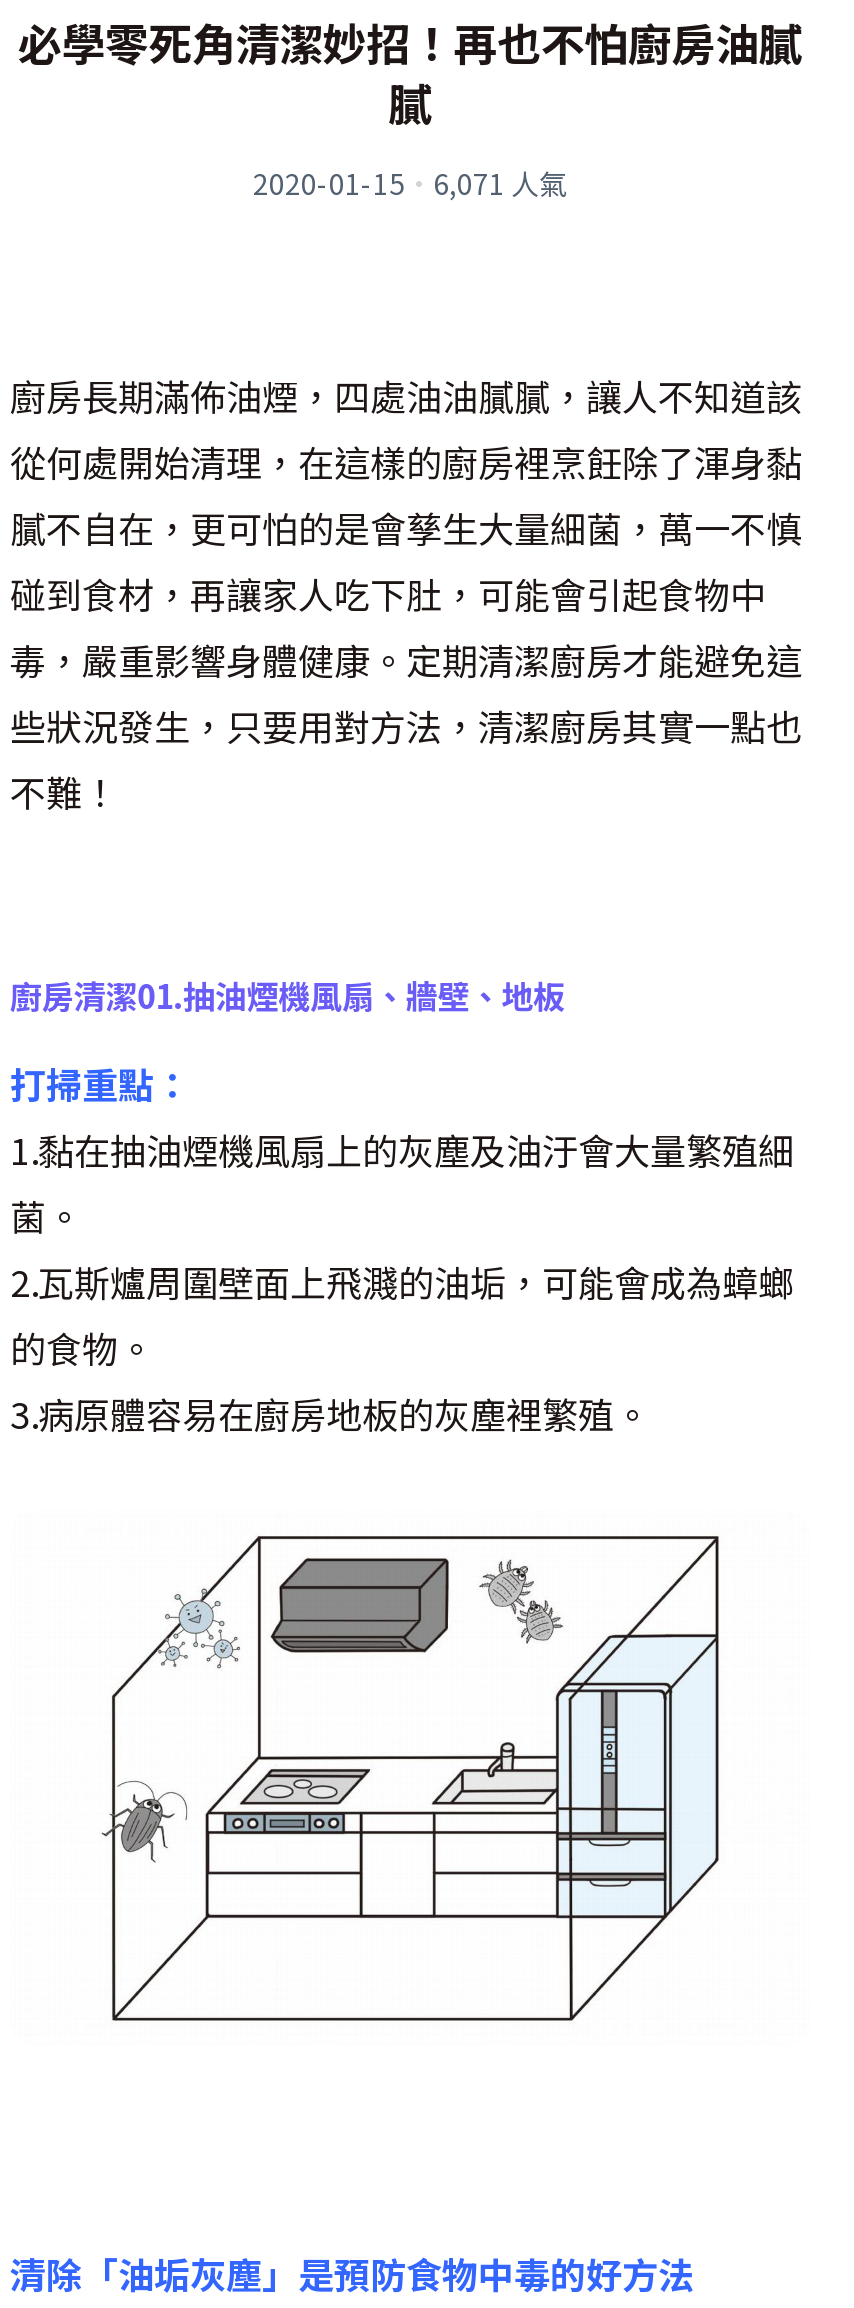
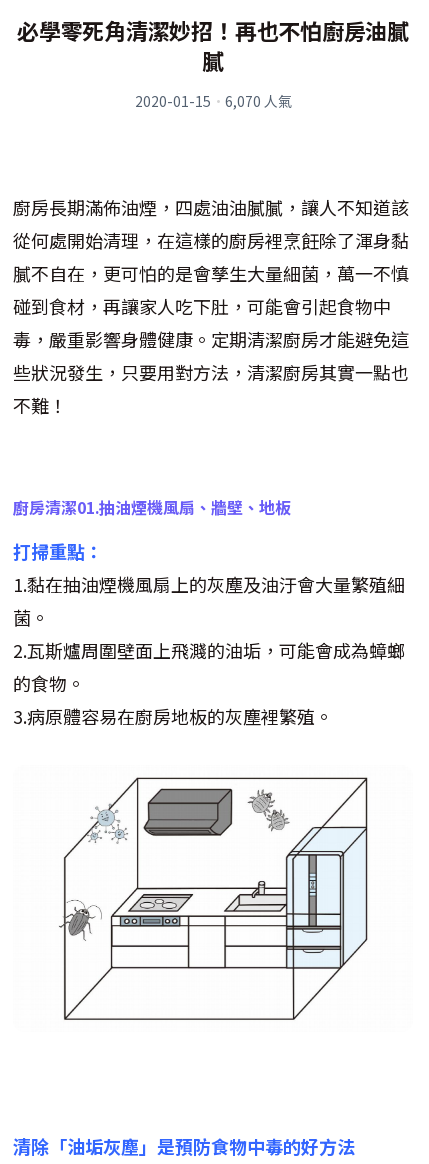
[253,163,567,203] 2020-01-15 · 6,071人氣 -> [134,91,291,111] 2020-01-15 · 6,070人氣

